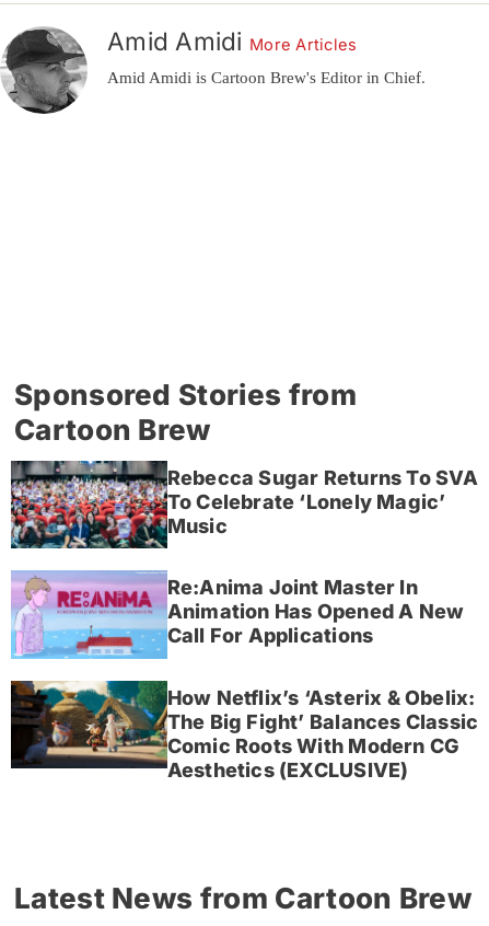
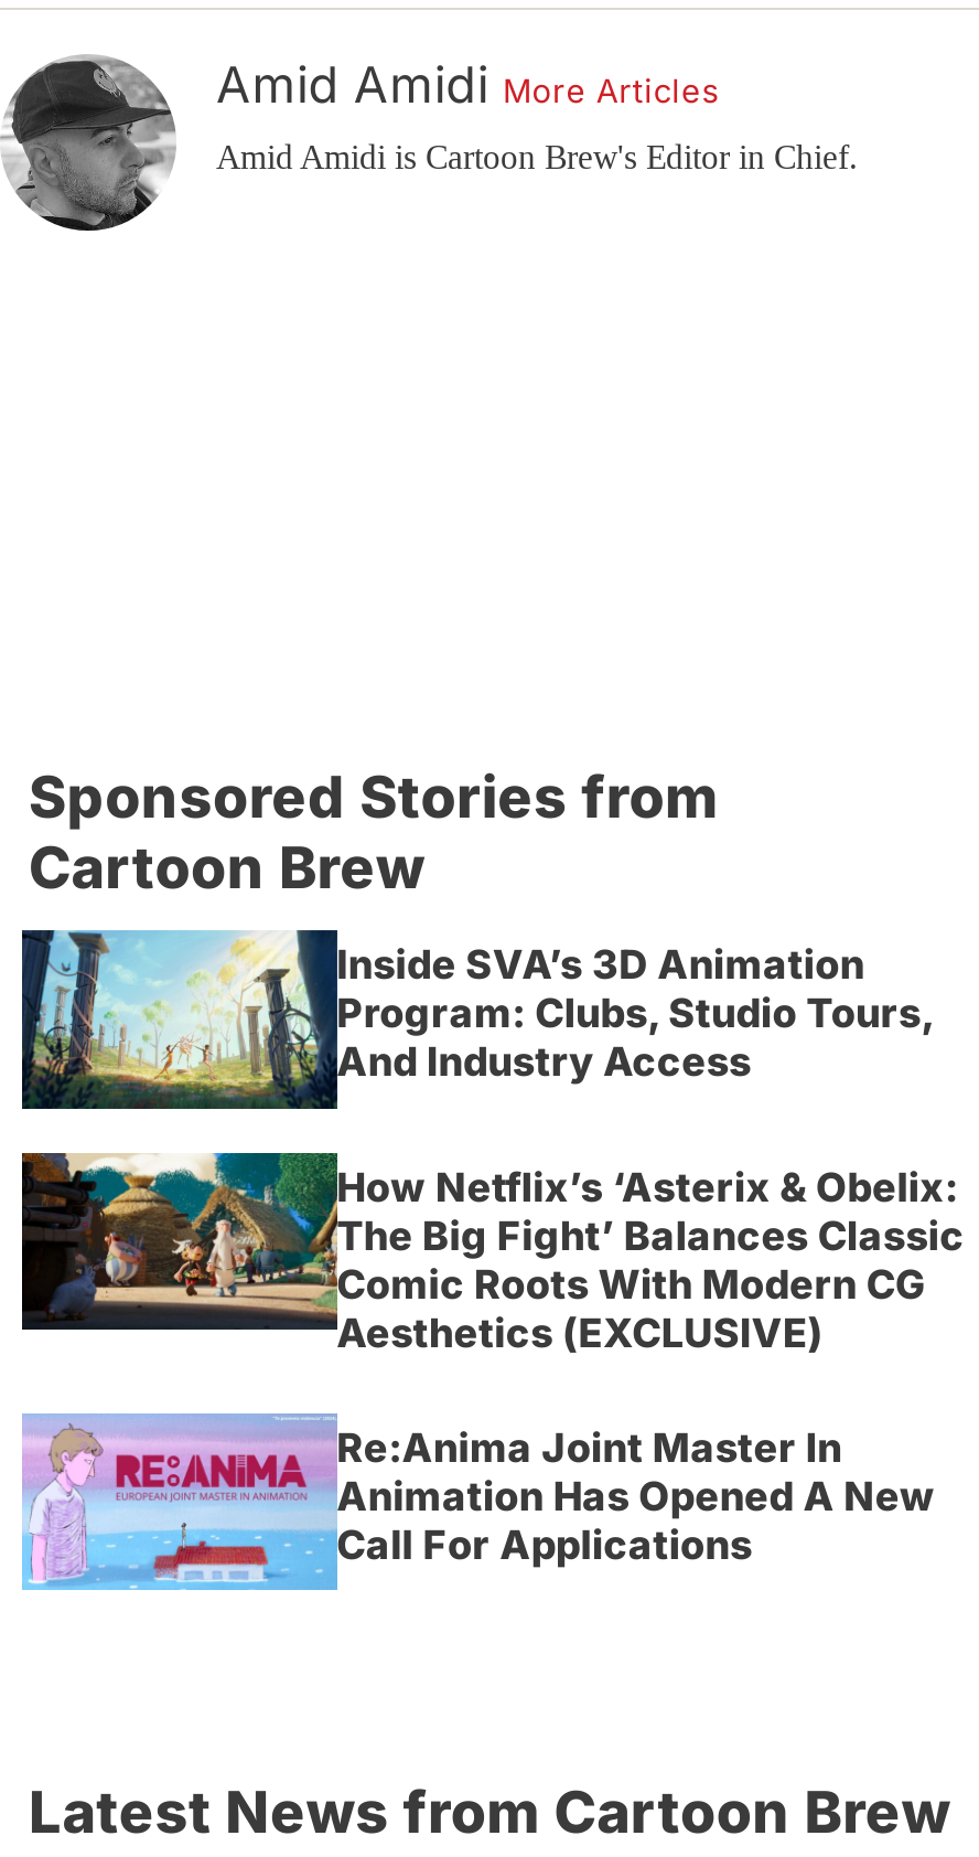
[10,460,479,549] [image] | Rebecca Sugar Returns To SVA | To Celebrate ‘Lonely Magic’ | Music -> [20,930,935,1111] [image] | Inside SVA’s 3D Animation | Program: Clubs, Studio Tours, | And Industry Access
moved [11,570,464,660] -> [20,1411,936,1592]: [image] | Re:Anima Joint Master In | Animation Has Opened A New | Call For Applications
moved [10,680,478,781] -> [20,1151,964,1355]: [image] | How Netflix’s ‘Asterix & Obelix: | The Big Fight’ Balances Classic | Comic Roots With Modern CG | Aesthetics (EXCLUSIVE)

